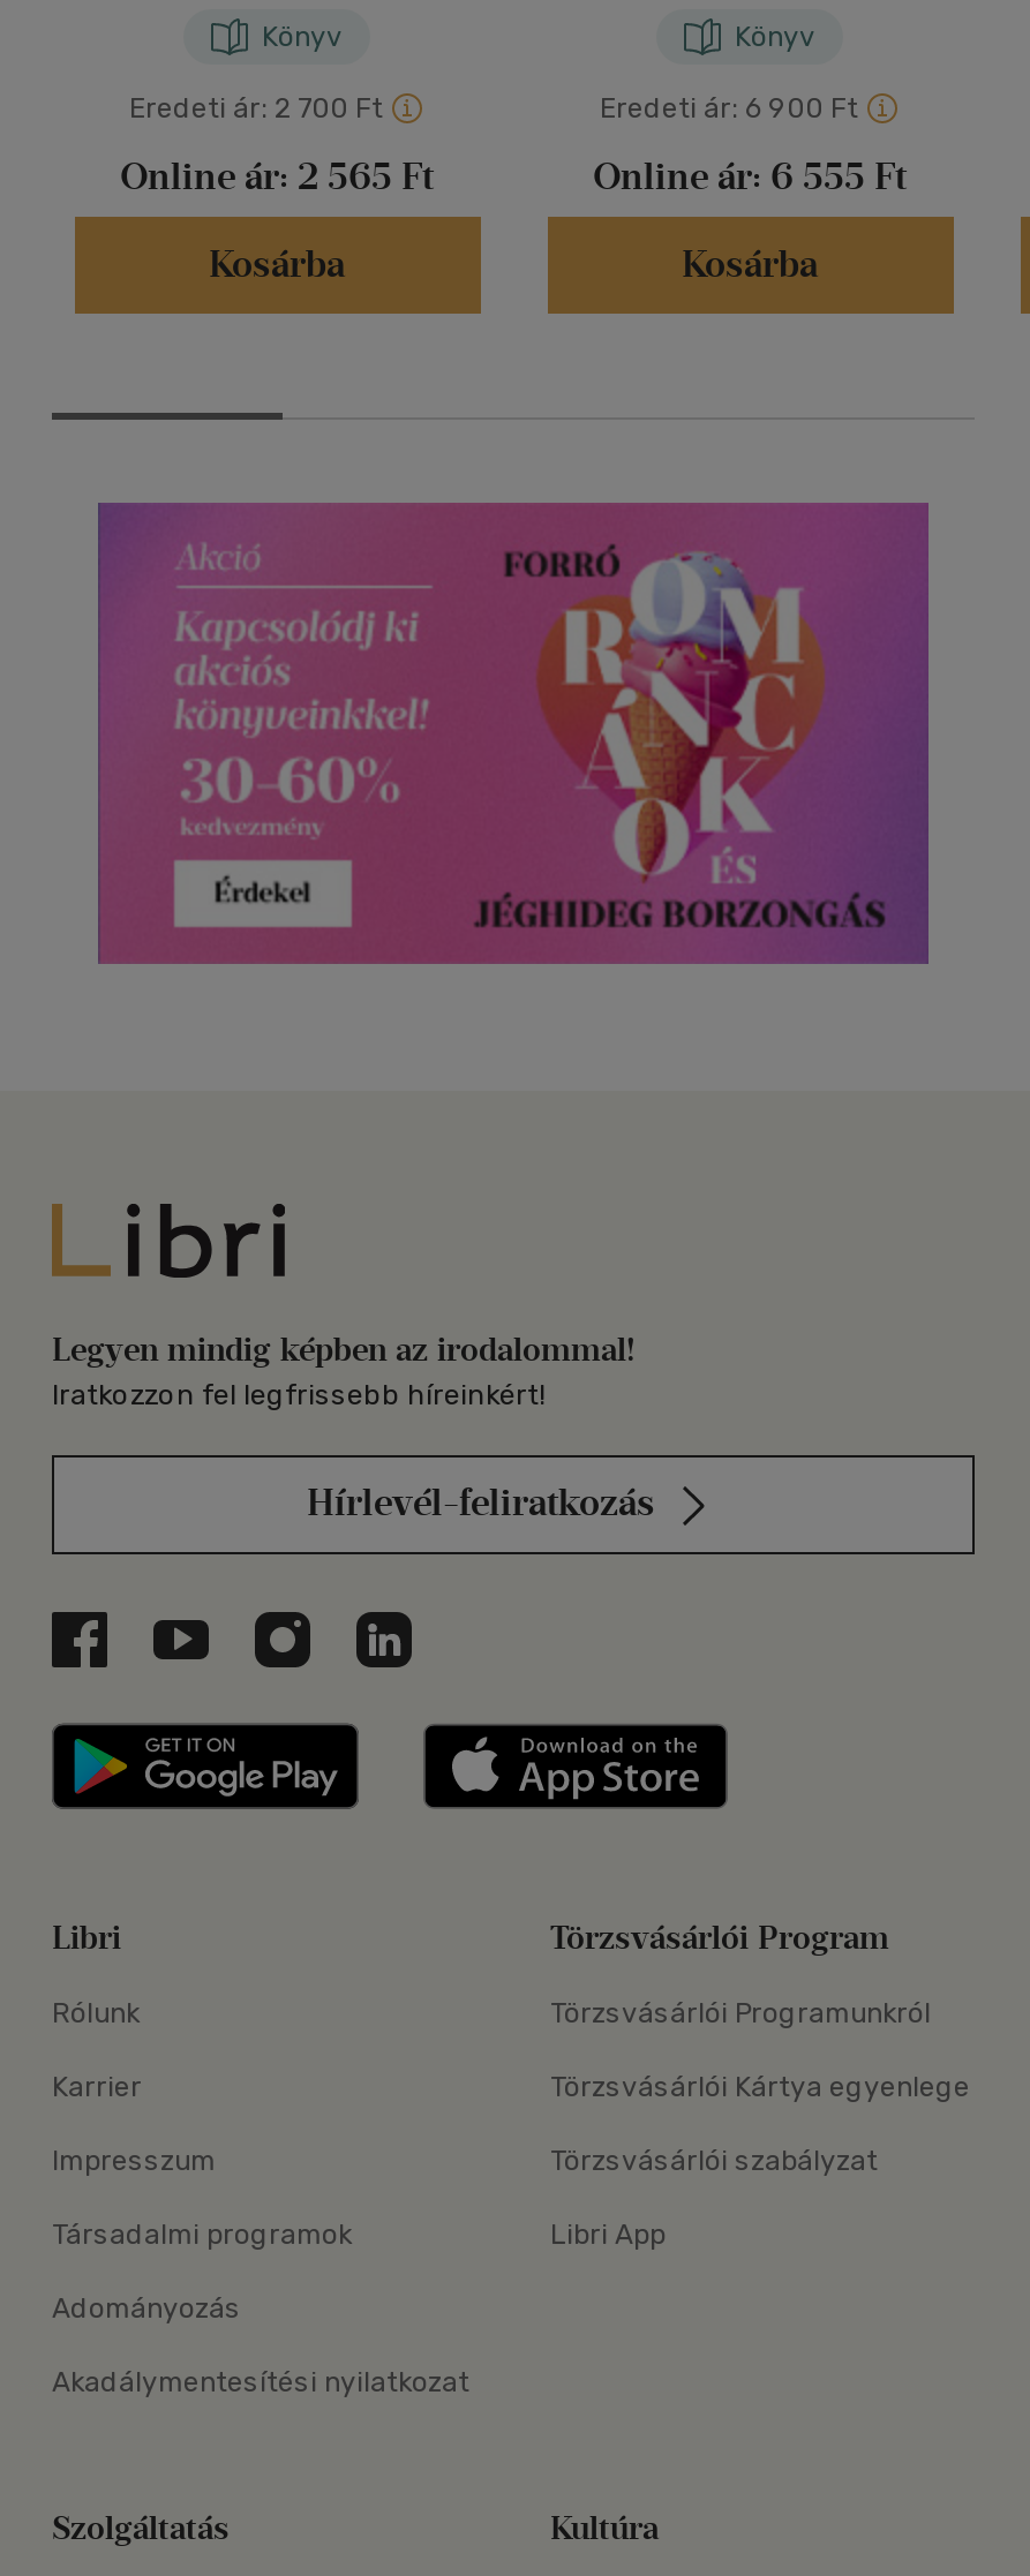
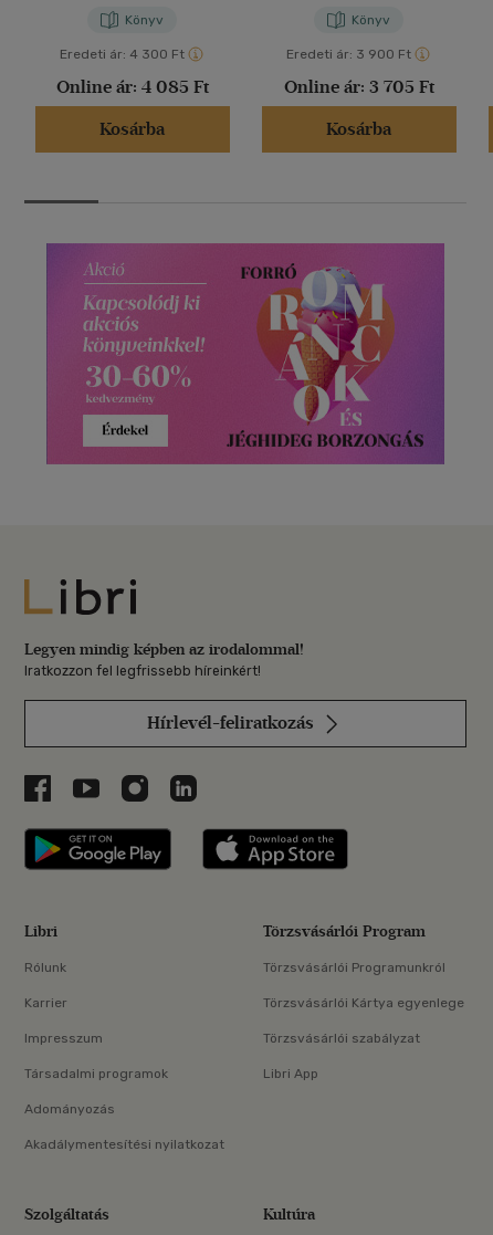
[129,93,383,125] Eredeti ár: 2 700 Ft -> [60,47,185,62] Eredeti ár: 4 300 Ft
[600,93,858,125] Eredeti ár: 6 900 Ft -> [286,47,411,62] Eredeti ár: 3 900 Ft
[120,155,434,199] Online ár: 2 565 Ft -> [56,77,208,98] Online ár: 4 085 Ft
[593,155,907,199] Online ár: 6 555 Ft -> [284,77,434,98] Online ár: 3 705 Ft

